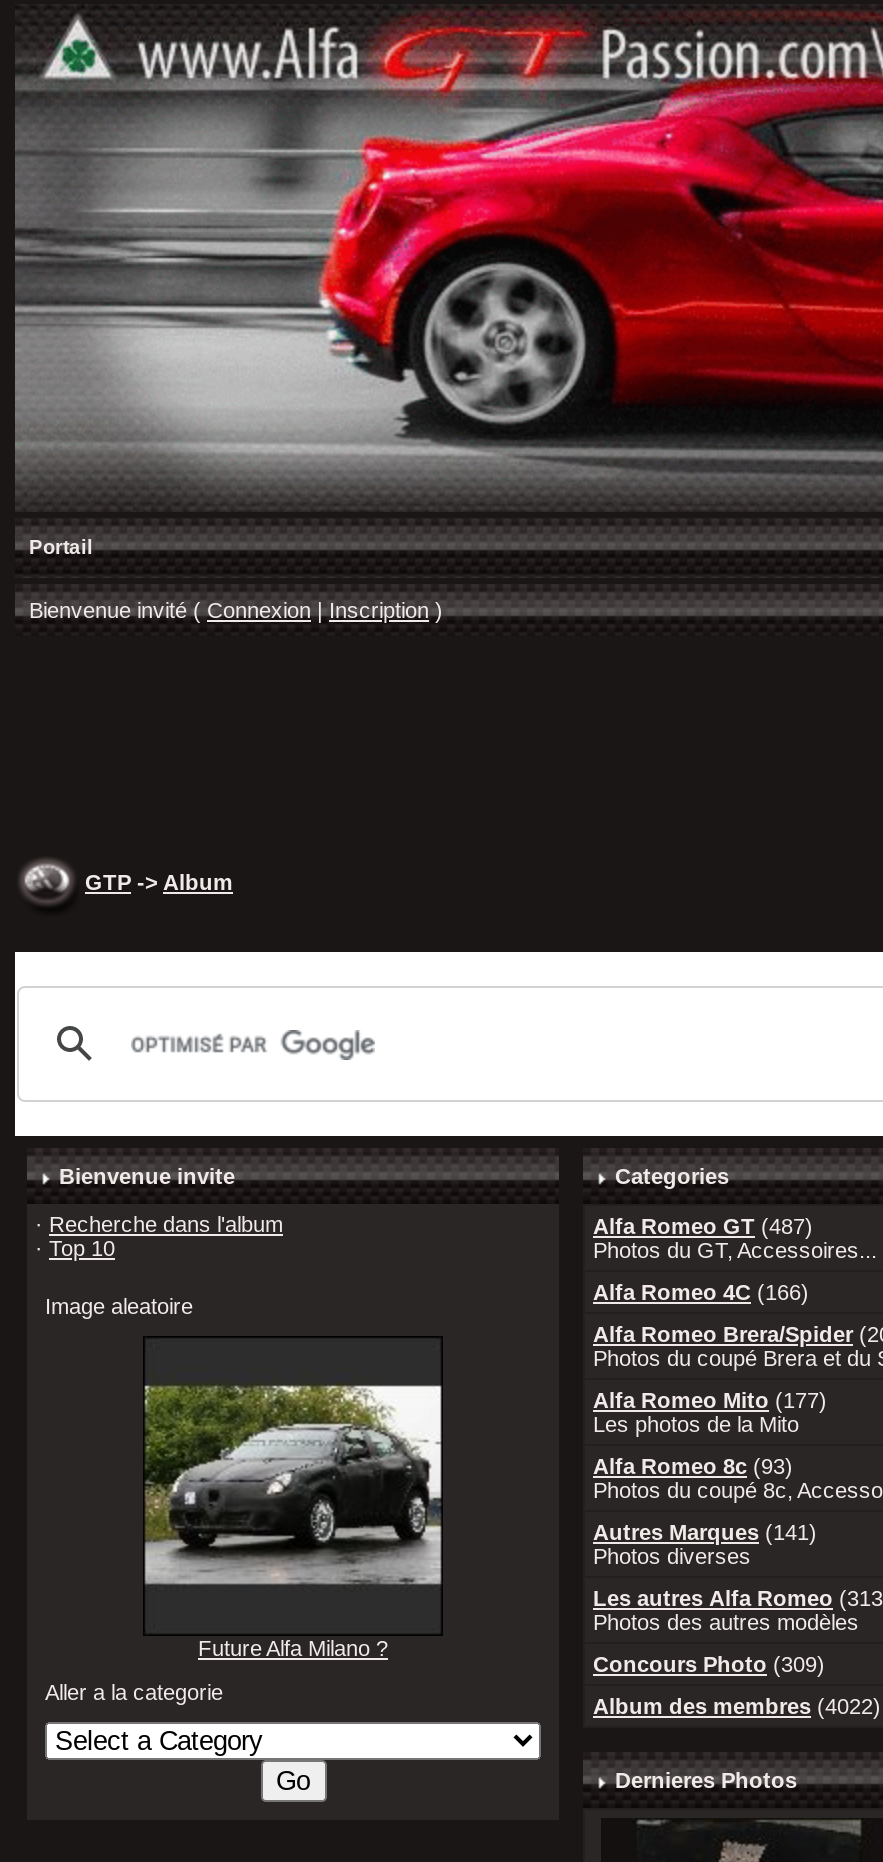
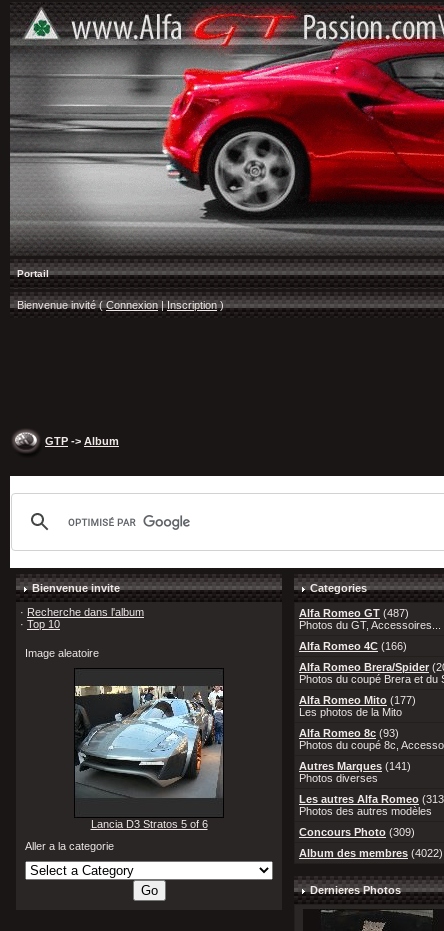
[143,1372,443,1660] [image] | Future Alfa Milano ? -> [75,685,223,830] [image] | Lancia D3 Stratos 5 of 6

